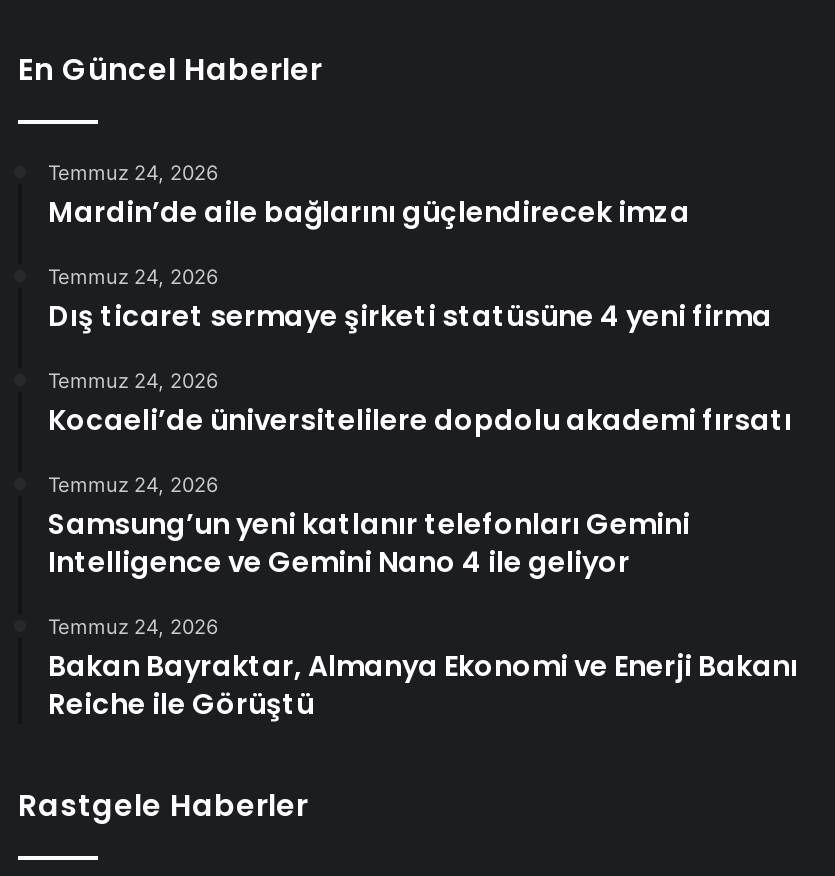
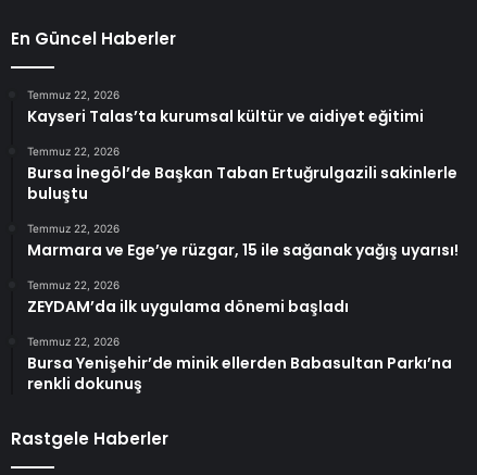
[48,160,690,232] Temmuz 24, 2026 | Mardin’de aile bağlarını güçlendirecek imza -> [27,88,424,127] Temmuz 22, 2026 | Kayseri Talas’ta kurumsal kültür ve aidiyet eğitimi
[48,264,772,336] Temmuz 24, 2026 | Dış ticaret sermaye şirketi statüsüne 4 yeni firma -> [27,145,457,204] Temmuz 22, 2026 | Bursa İnegöl’de Başkan Taban Ertuğrulgazili sakinlerle | buluştu
[48,368,792,440] Temmuz 24, 2026 | Kocaeli’de üniversitelilere dopdolu akademi fırsatı -> [27,222,459,261] Temmuz 22, 2026 | Marmara ve Ege’ye rüzgar, 15 ile sağanak yağış uyarısı!
[48,472,690,582] Temmuz 24, 2026 | Samsung’un yeni katlanır telefonları Gemini | Intelligence ve Gemini Nano 4 ile geliyor -> [27,278,349,317] Temmuz 22, 2026 | ZEYDAM’da ilk uygulama dönemi başladı
[48,614,798,724] Temmuz 24, 2026 | Bakan Bayraktar, Almanya Ekonomi ve Enerji Bakanı | Reiche ile Görüştü -> [27,335,452,395] Temmuz 22, 2026 | Bursa Yenişehir’de minik ellerden Babasultan Parkı’na | renkli dokunuş

